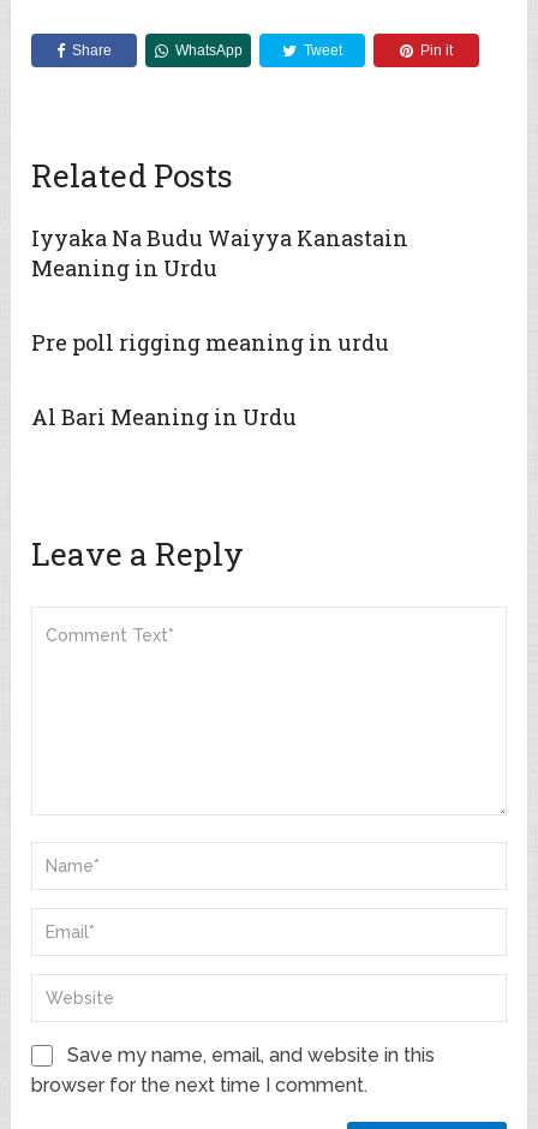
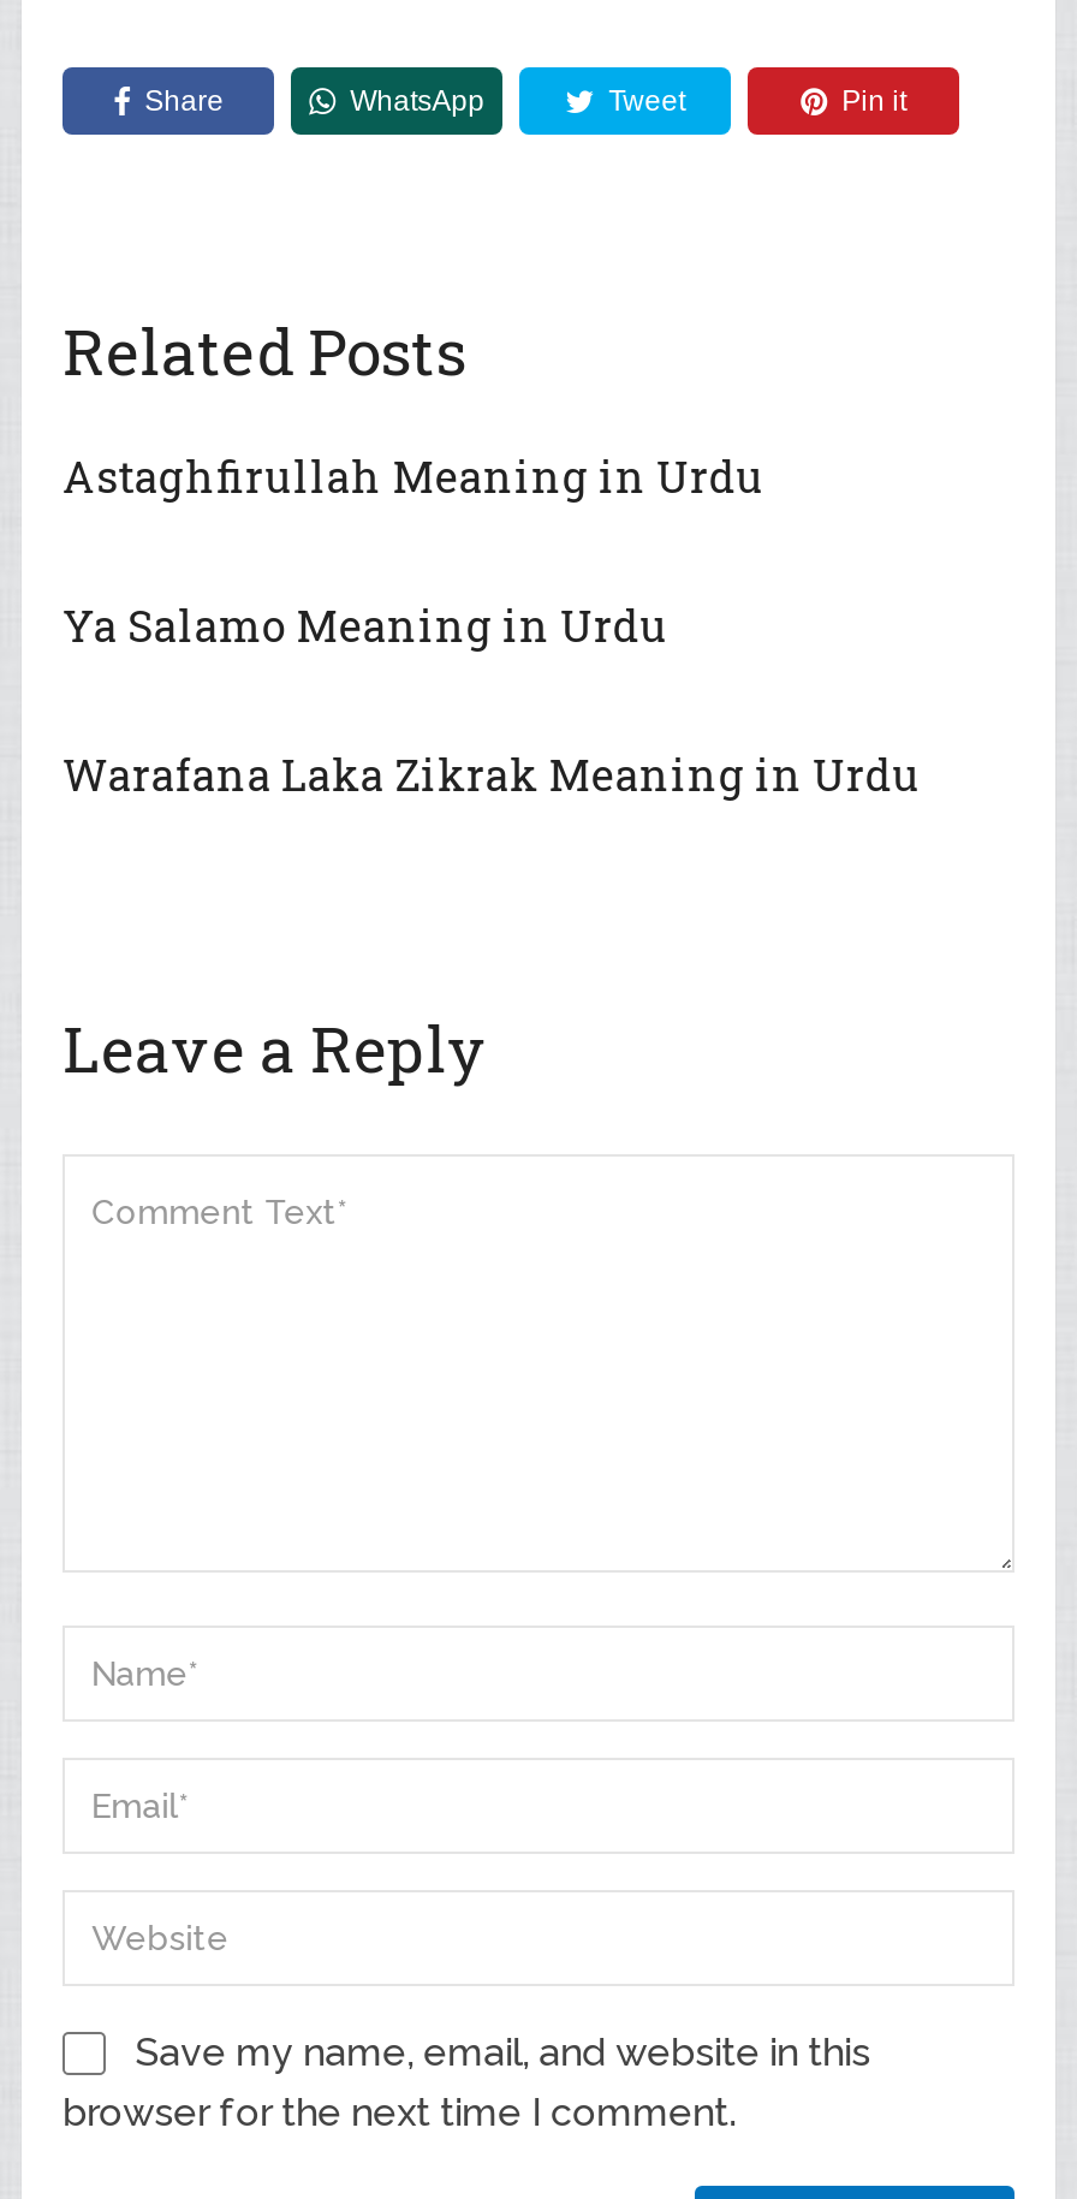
[31,224,408,282] Iyyaka Na Budu Waiyya Kanastain | Meaning in Urdu -> [63,448,765,505] Astaghfirullah Meaning in Urdu
[31,328,389,357] Pre poll rigging meaning in urdu -> [63,597,669,655] Ya Salamo Meaning in Urdu
[31,403,297,431] Al Bari Meaning in Urdu -> [63,746,921,804] Warafana Laka Zikrak Meaning in Urdu

